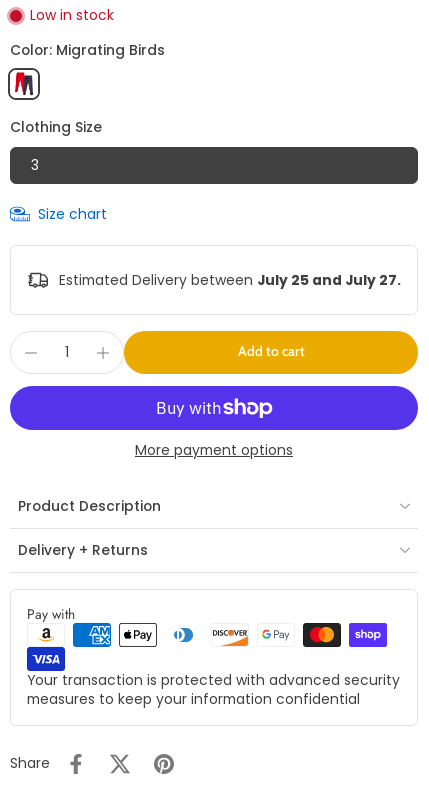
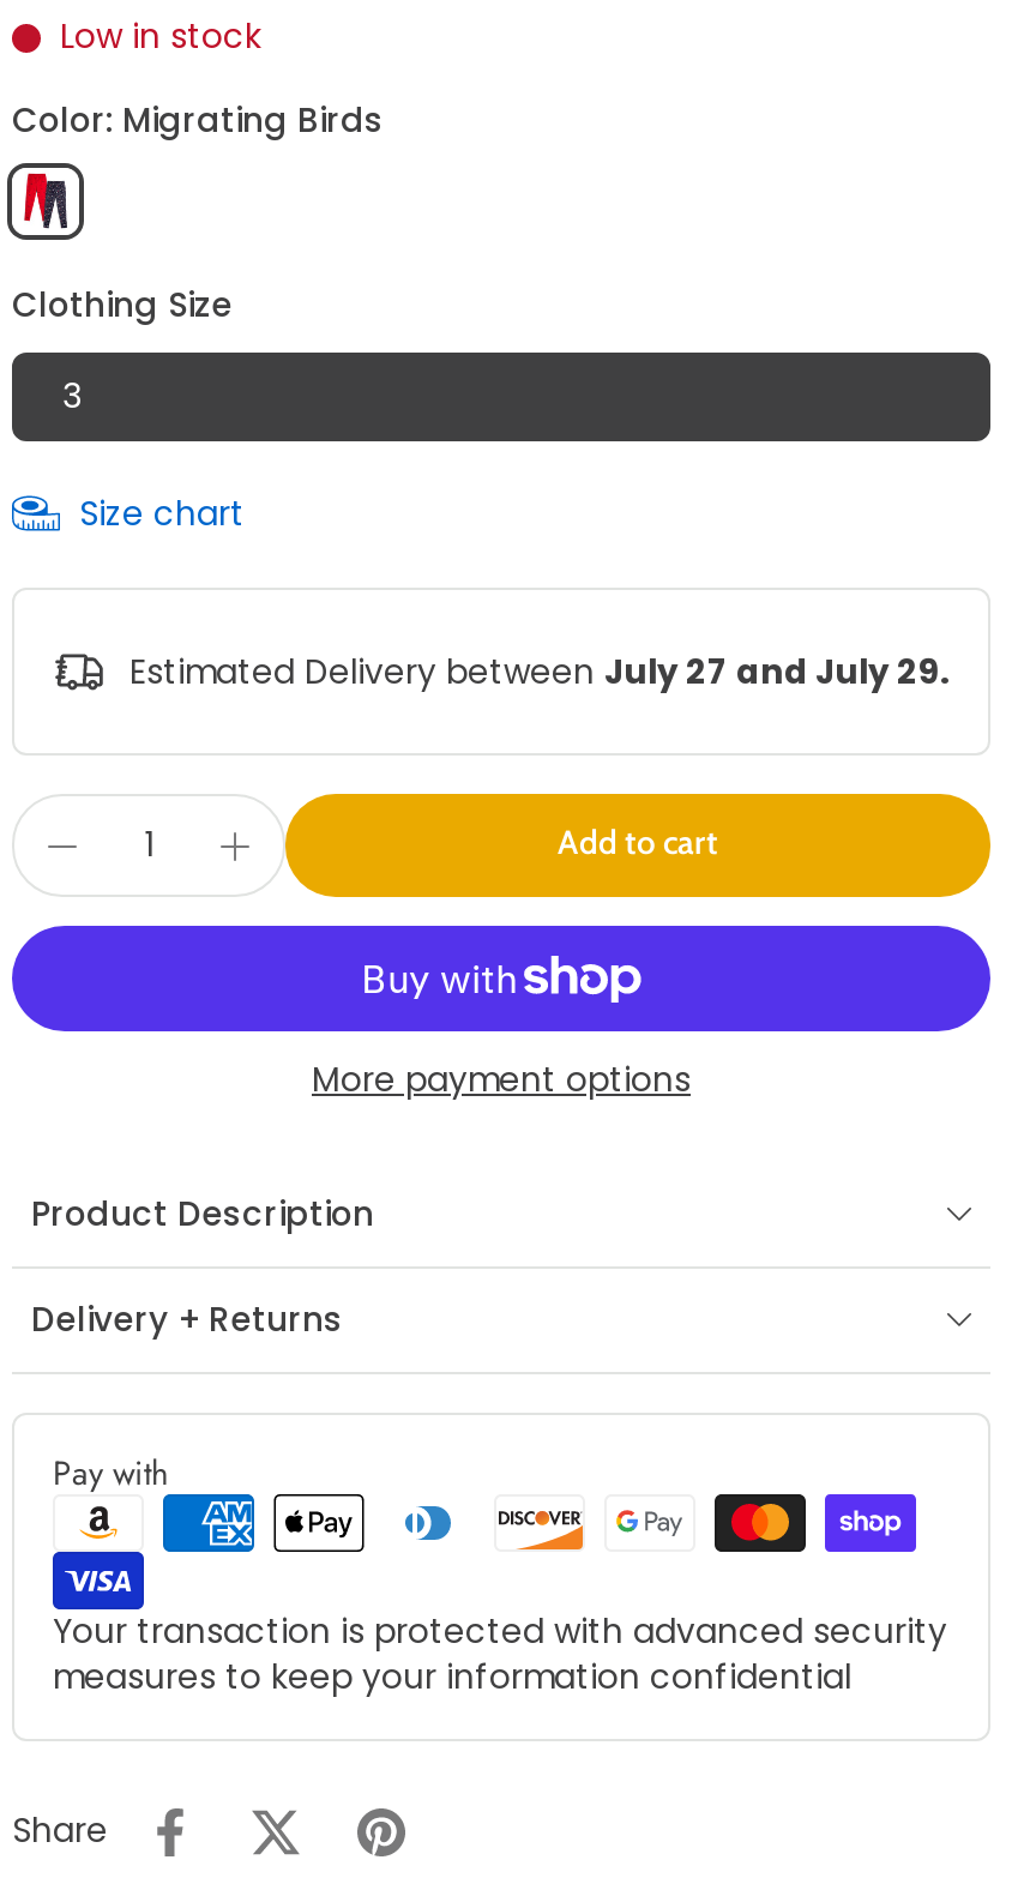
[59,270,401,290] Estimated Delivery between July 25 and July 27. -> [129,648,950,696] Estimated Delivery between July 27 and July 29.

